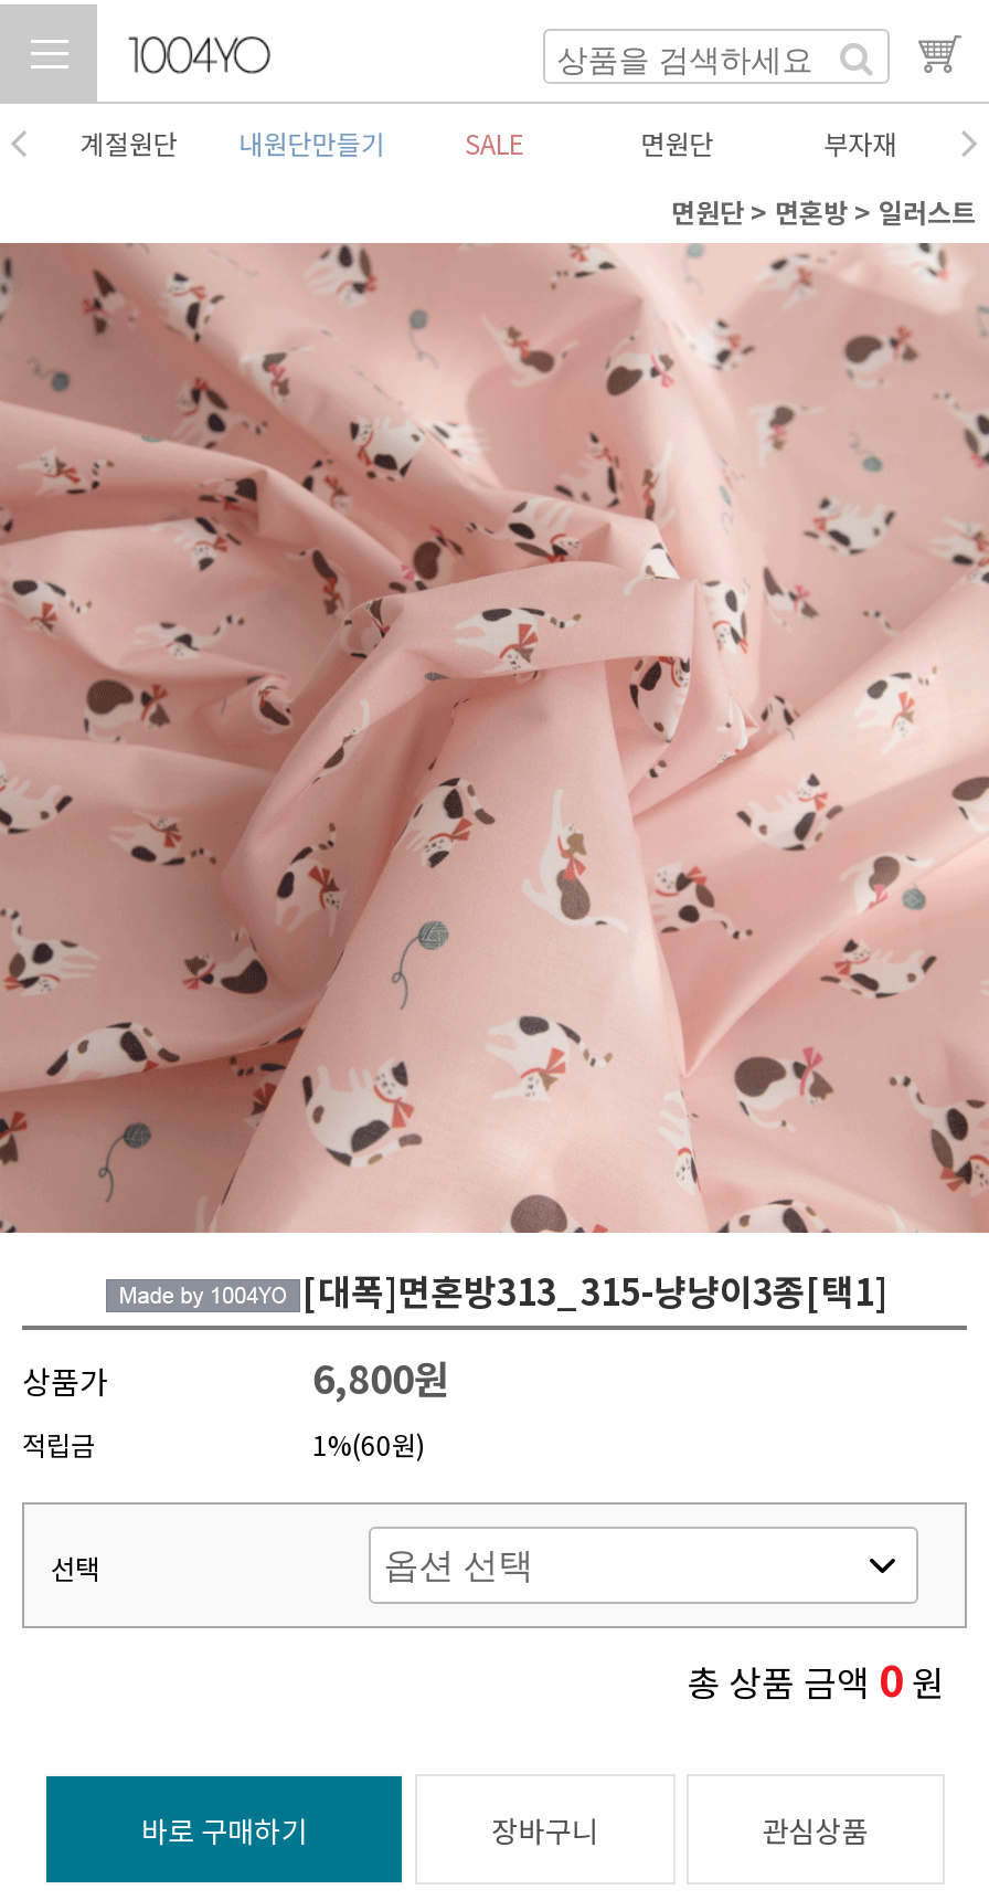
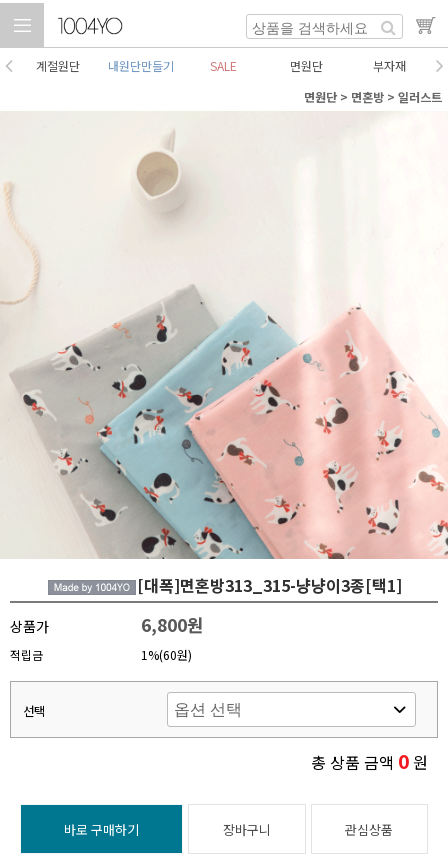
[7,241,982,1235] [image] -> [3,111,445,560] [image]

